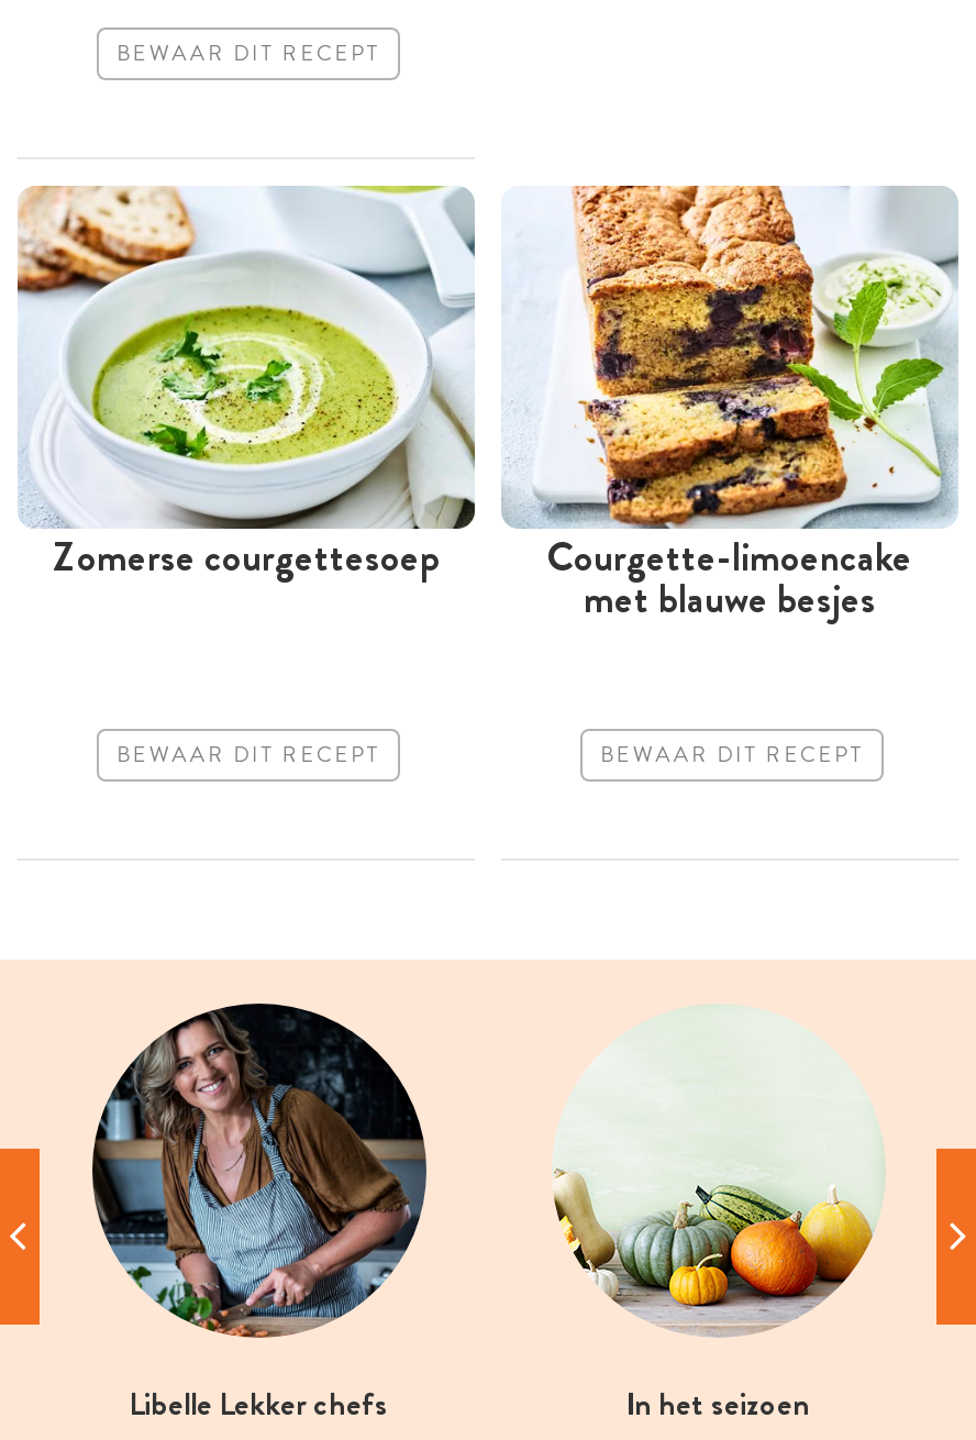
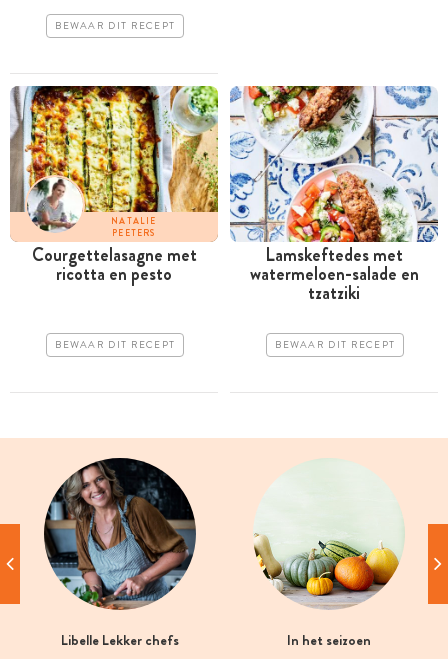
[15,184,477,586] [image] | Zomerse courgettesoep -> [9,85,219,287] [image] | NATALIE | PEETERS | Courgettelasagne met | ricotta en pesto
[501,184,956,628] [image] | Courgette-limoencake | met blauwe besjes -> [229,85,439,306] [image] | Lamskeftedes met | watermeloen-salade en | tzatziki

